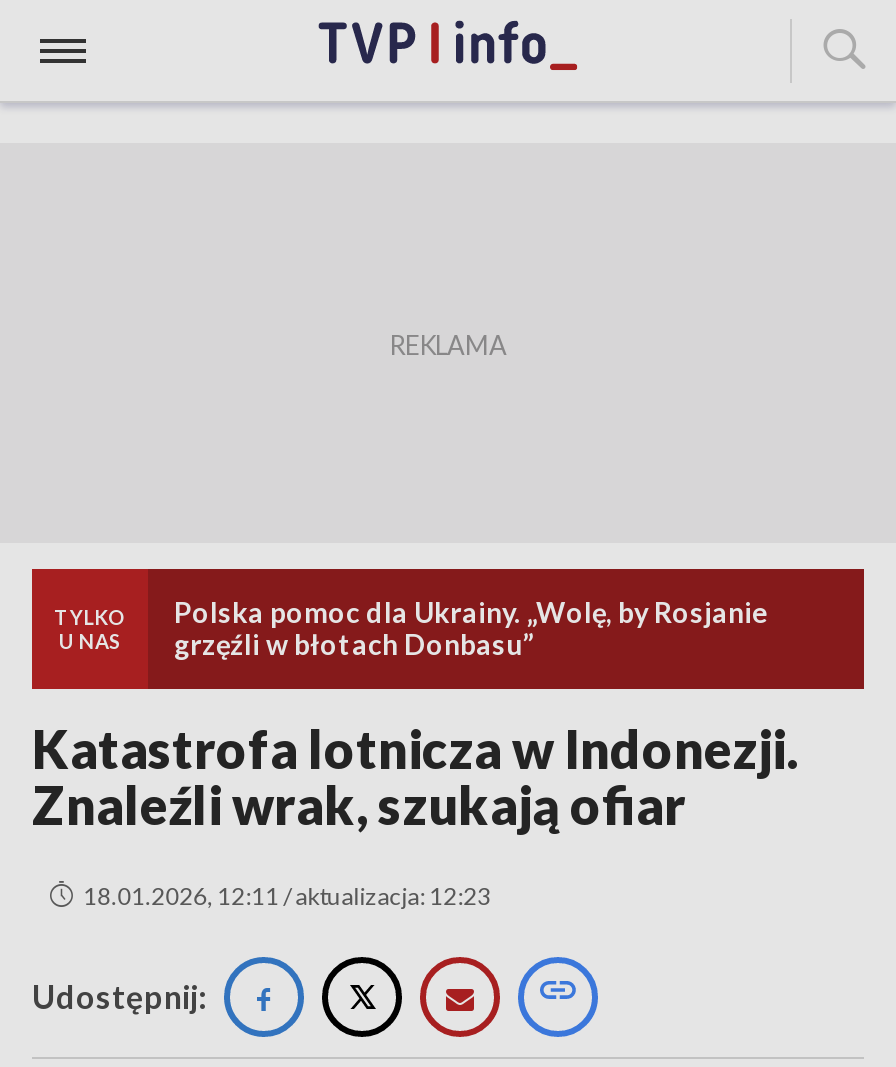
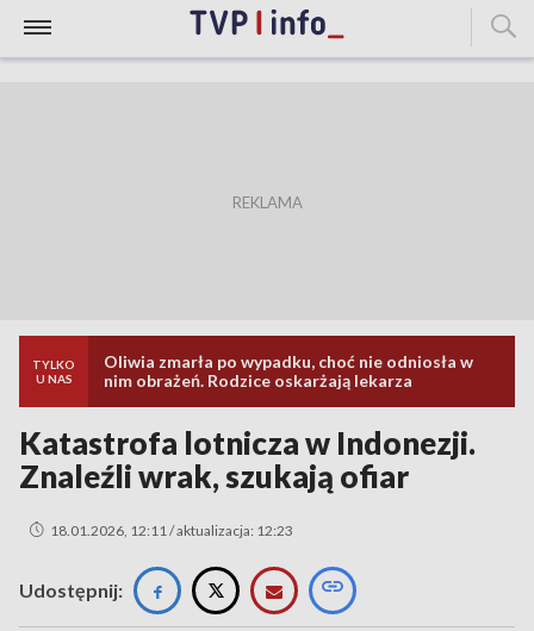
[174,595,768,661] Polska pomoc dla Ukrainy. „Wolę, by Rosjanie | grzęźli w błotach Donbasu” -> [104,351,473,391] Oliwia zmarła po wypadku, choć nie odniosła w | nim obrażeń. Rodzice oskarżają lekarza

